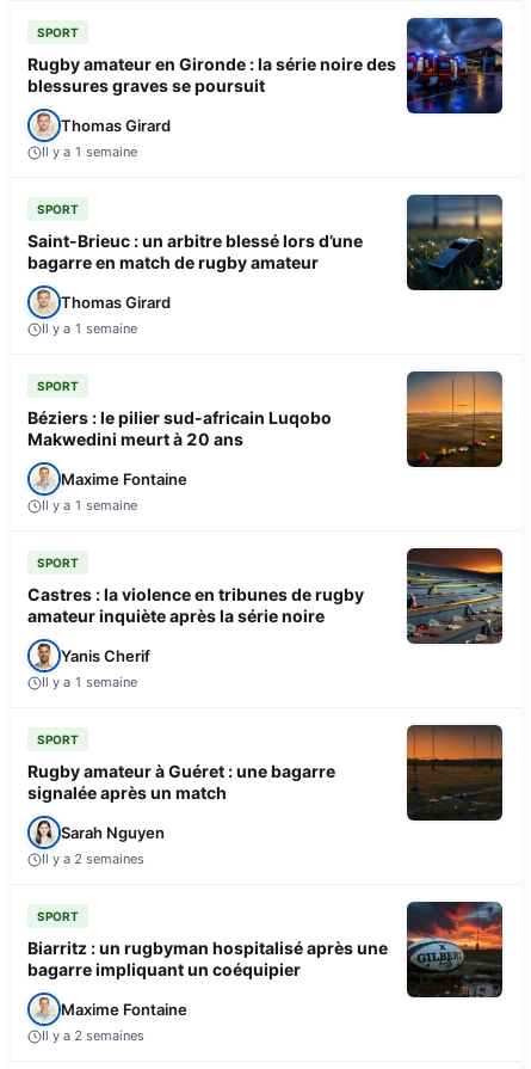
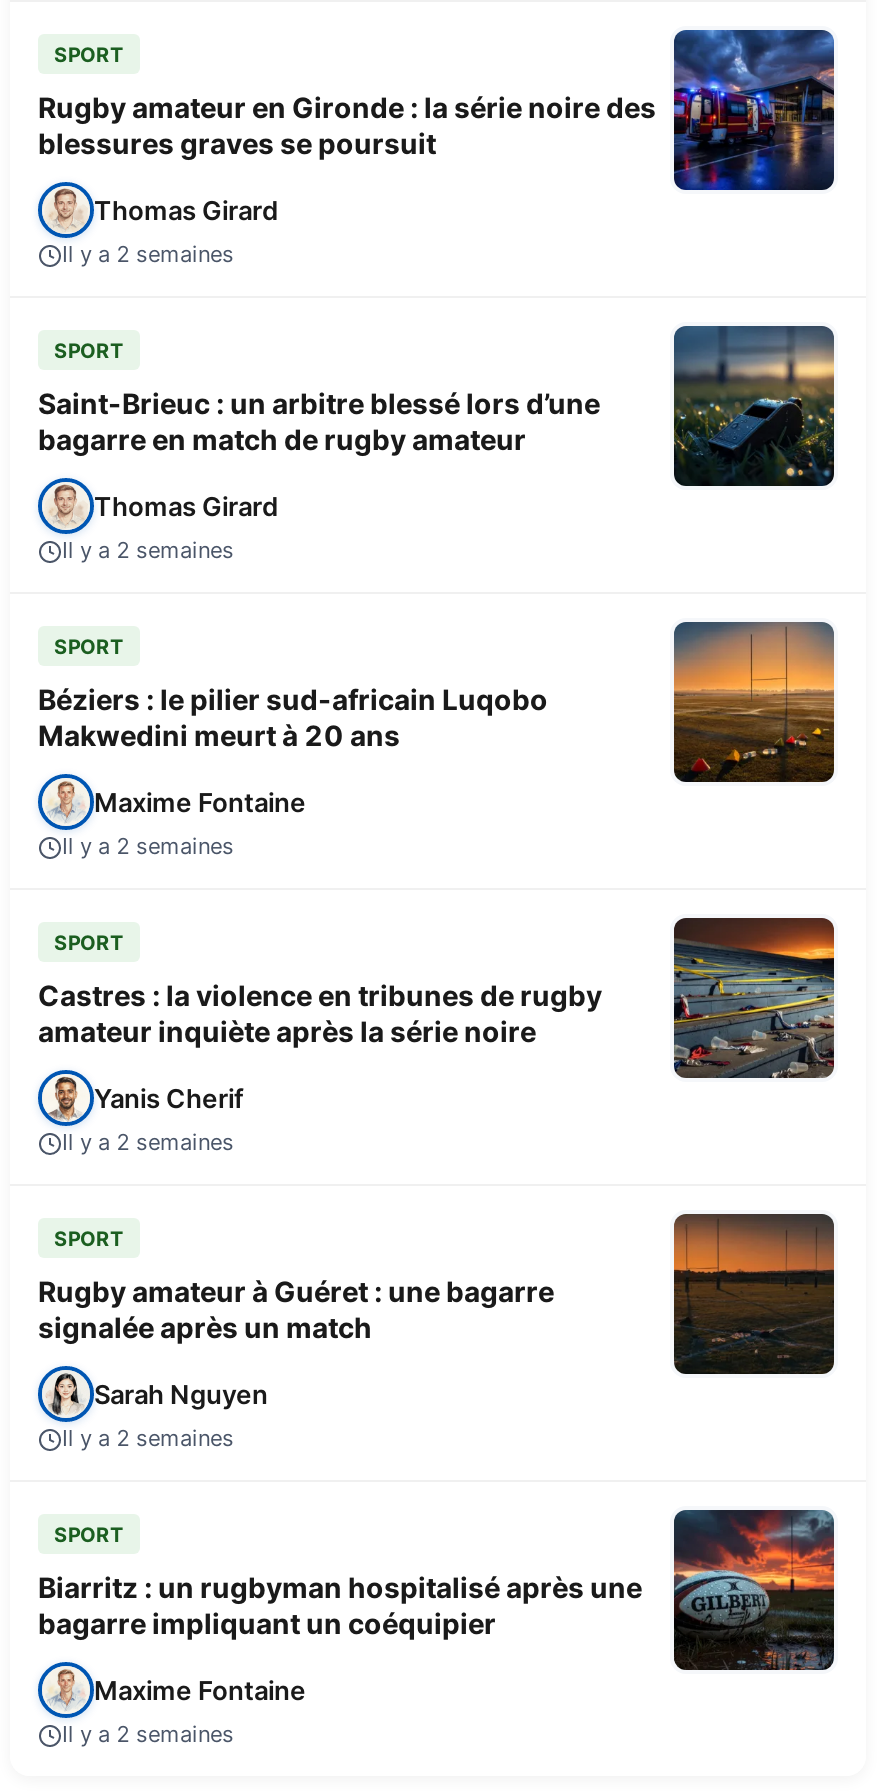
[42,144,137,160] Il y a 1 semaine -> [62,240,234,268] Il y a 2 semaines
[42,320,137,337] Il y a 1 semaine -> [62,536,234,564] Il y a 2 semaines
[42,497,137,514] Il y a 1 semaine -> [62,832,234,860] Il y a 2 semaines
[42,674,137,691] Il y a 1 semaine -> [62,1128,234,1156] Il y a 2 semaines

